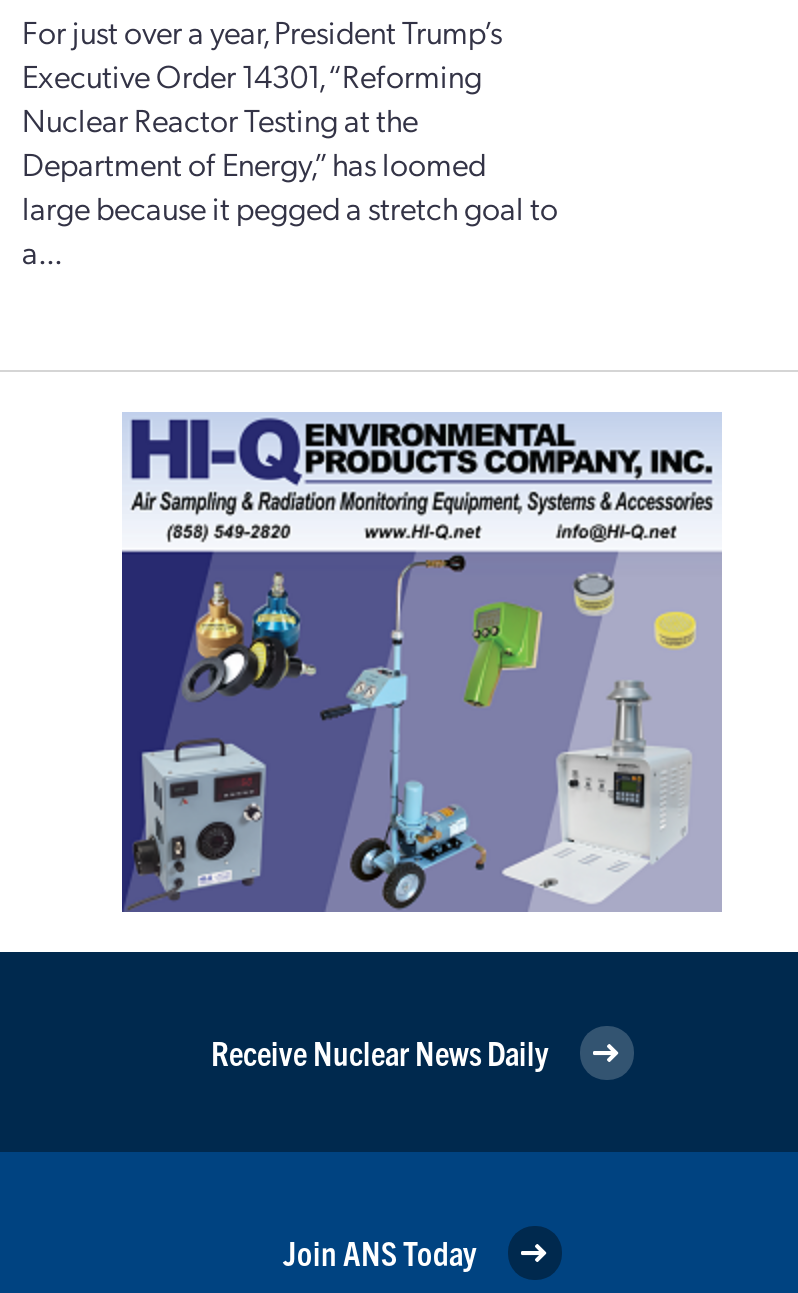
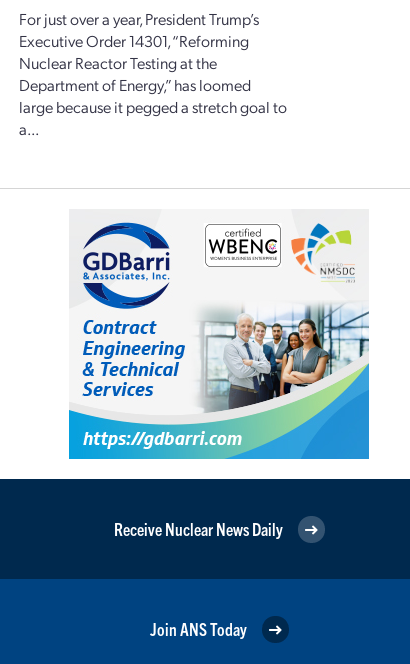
[120,412,722,912] [image] -> [68,210,370,460] [image]

